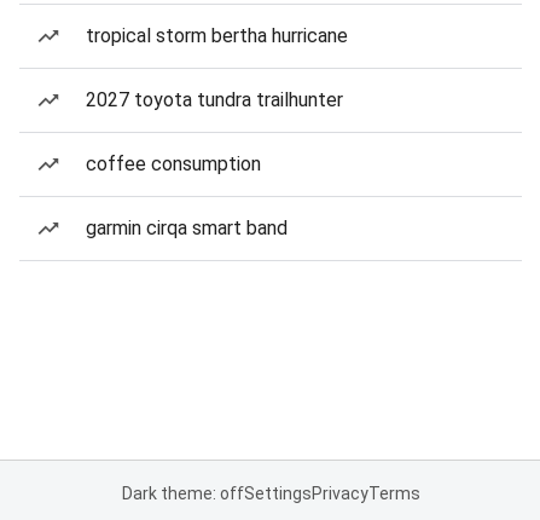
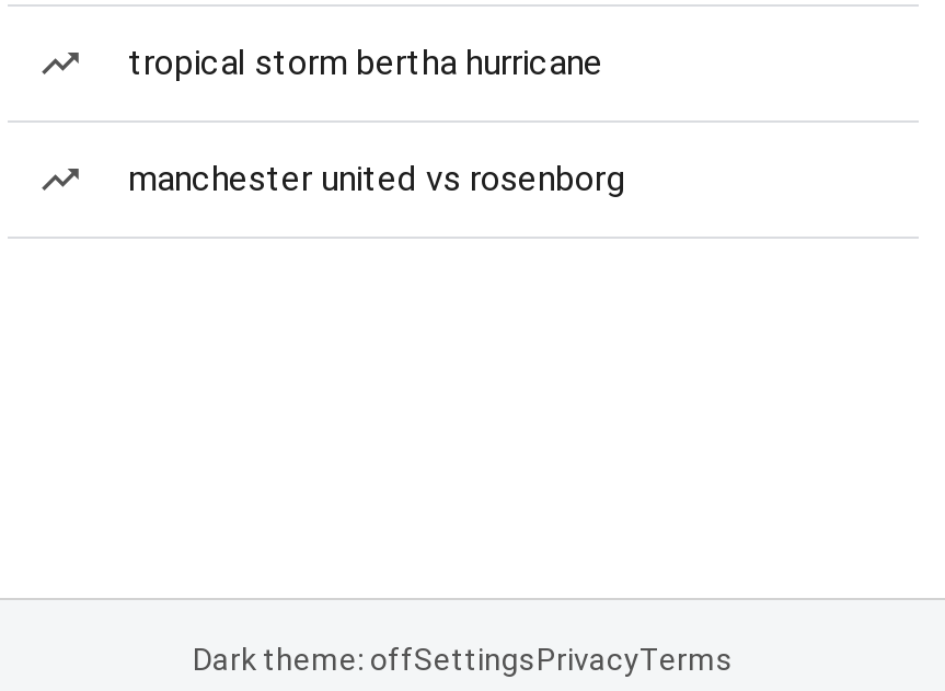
[86,88,343,239] 2027 toyota tundra trailhunter | coffee consumption | garmin cirqa smart band -> [128,158,625,199] manchester united vs rosenborg

